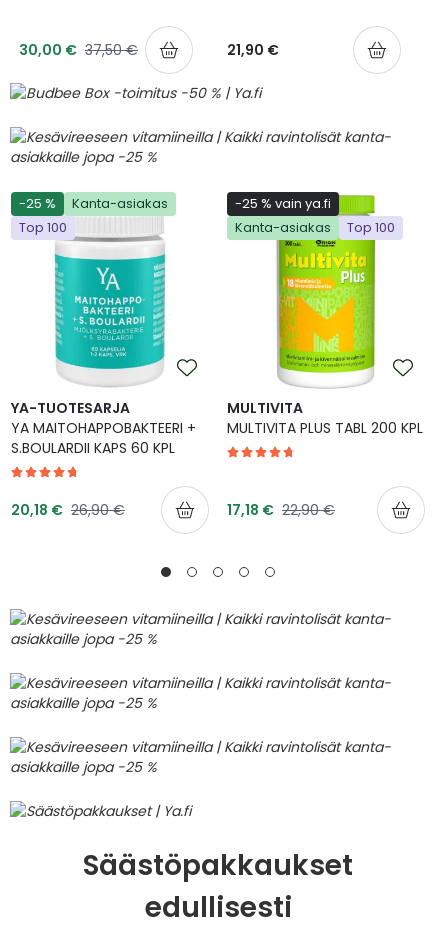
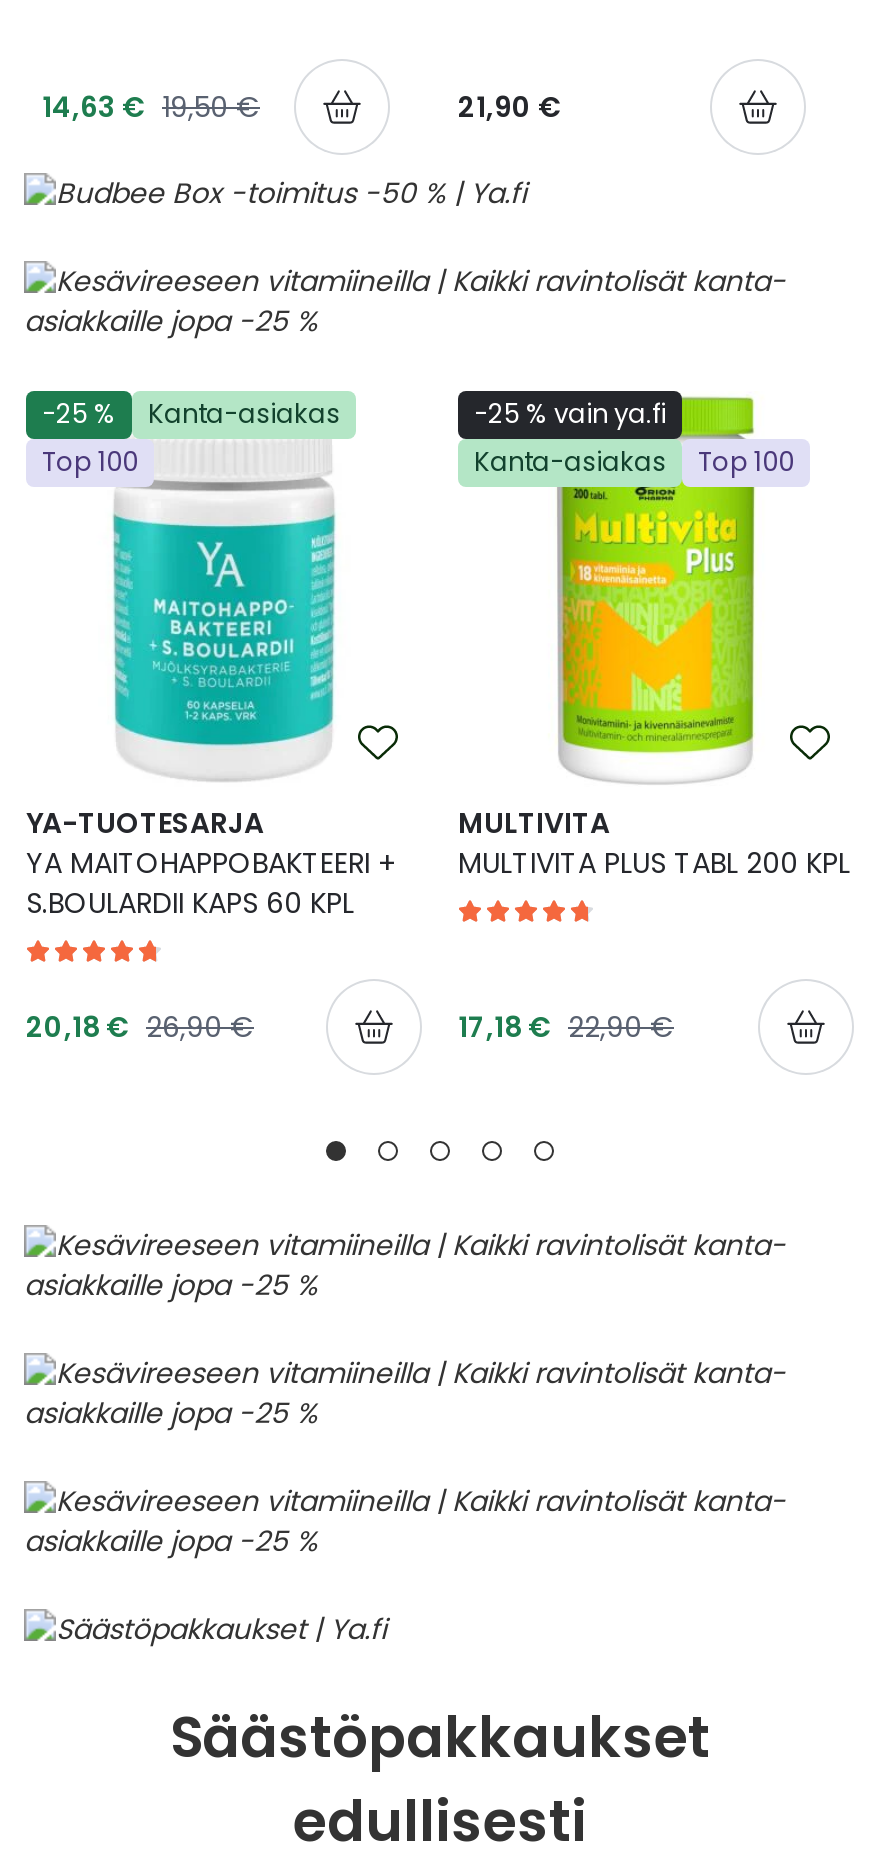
[19,40,138,60] 30,00 € 37,50 € -> [42,87,260,127] 14,63 € 19,50 €

